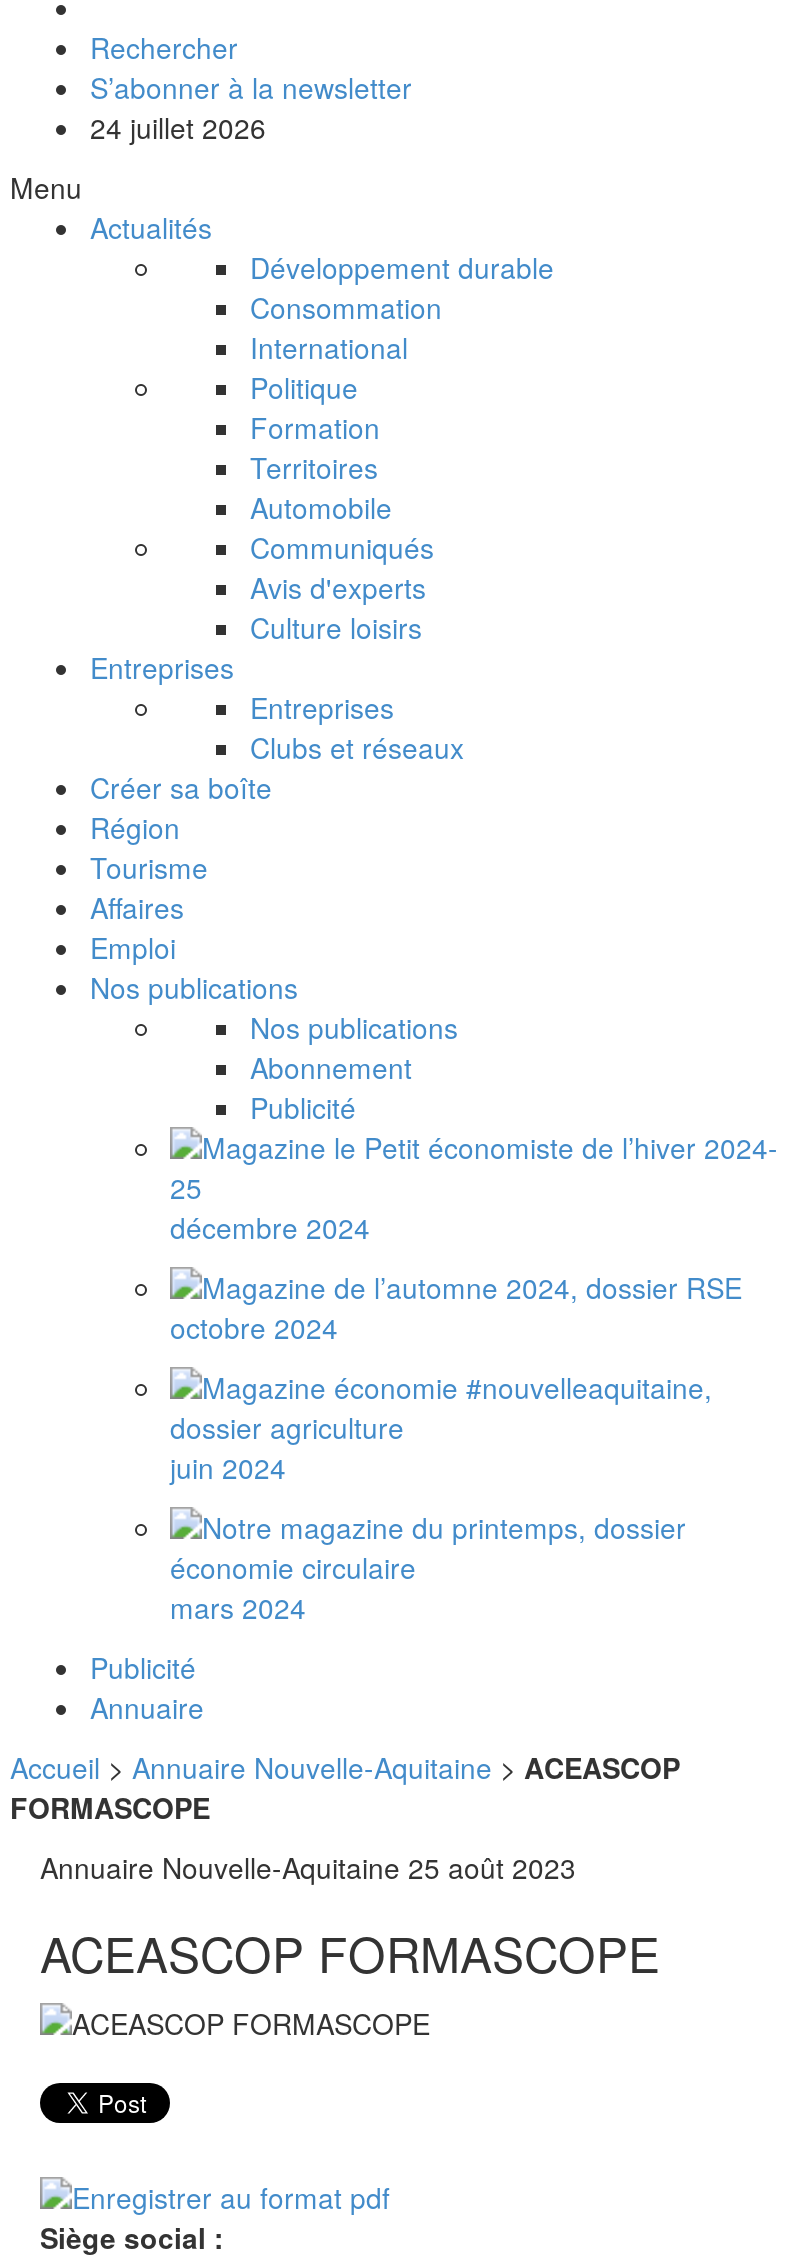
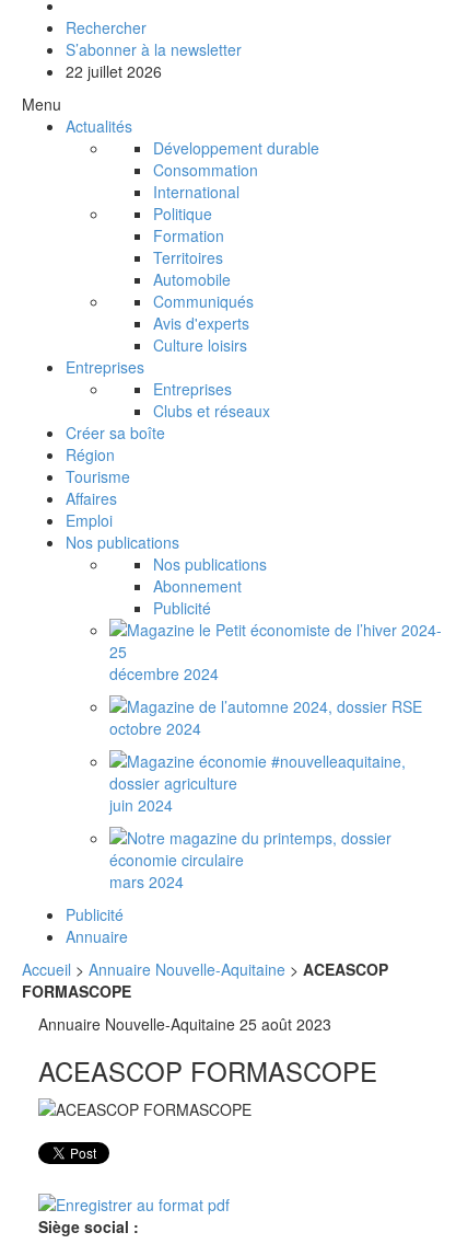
[90,107,266,147] 24 juillet 2026 -> [66,60,162,82] 22 juillet 2026

